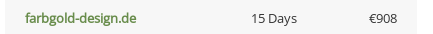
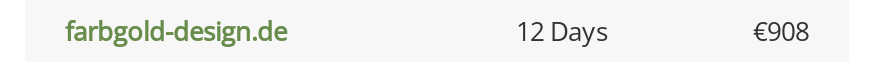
[250,9,296,27] 15 Days -> [516,13,608,49] 12 Days

